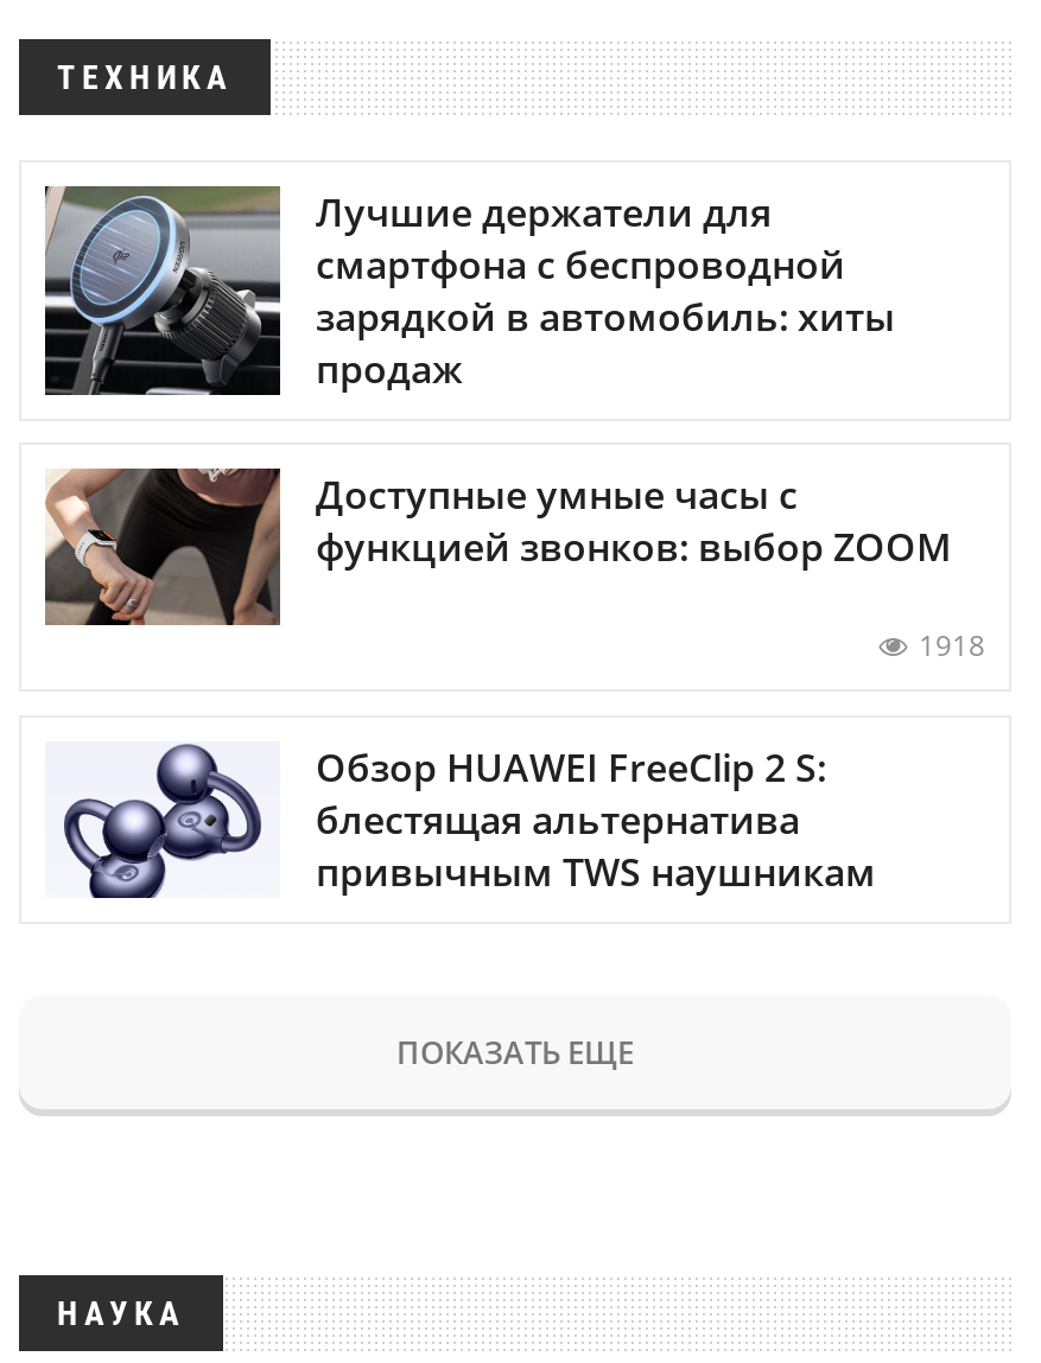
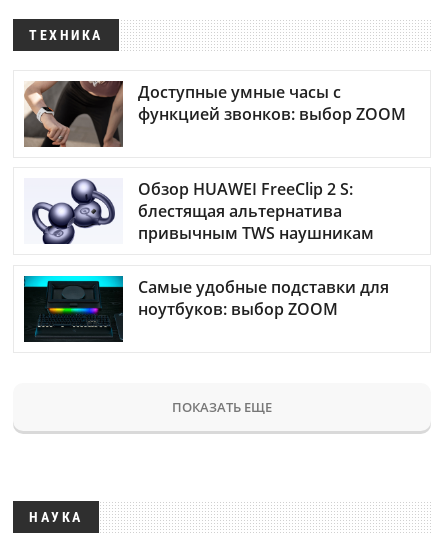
[43,184,895,397] [image] | Лучшие держатели для | смартфона с беспроводной | зарядкой в автомобиль: хиты | продаж -> none
moved [43,464,952,628] -> [23,79,406,148]: [image] | Доступные умные часы с | функцией звонков: выбор ZOOM
[919,626,985,666] 1918 -> none
moved [59,740,876,900] -> [30,178,374,246]: [image] | Обзор HUAWEI FreeClip 2 S: | блестящая альтернатива | привычным TWS наушникам
none -> [23,275,389,343] [image] | Самые удобные подставки для | ноутбуков: выбор ZOOM

